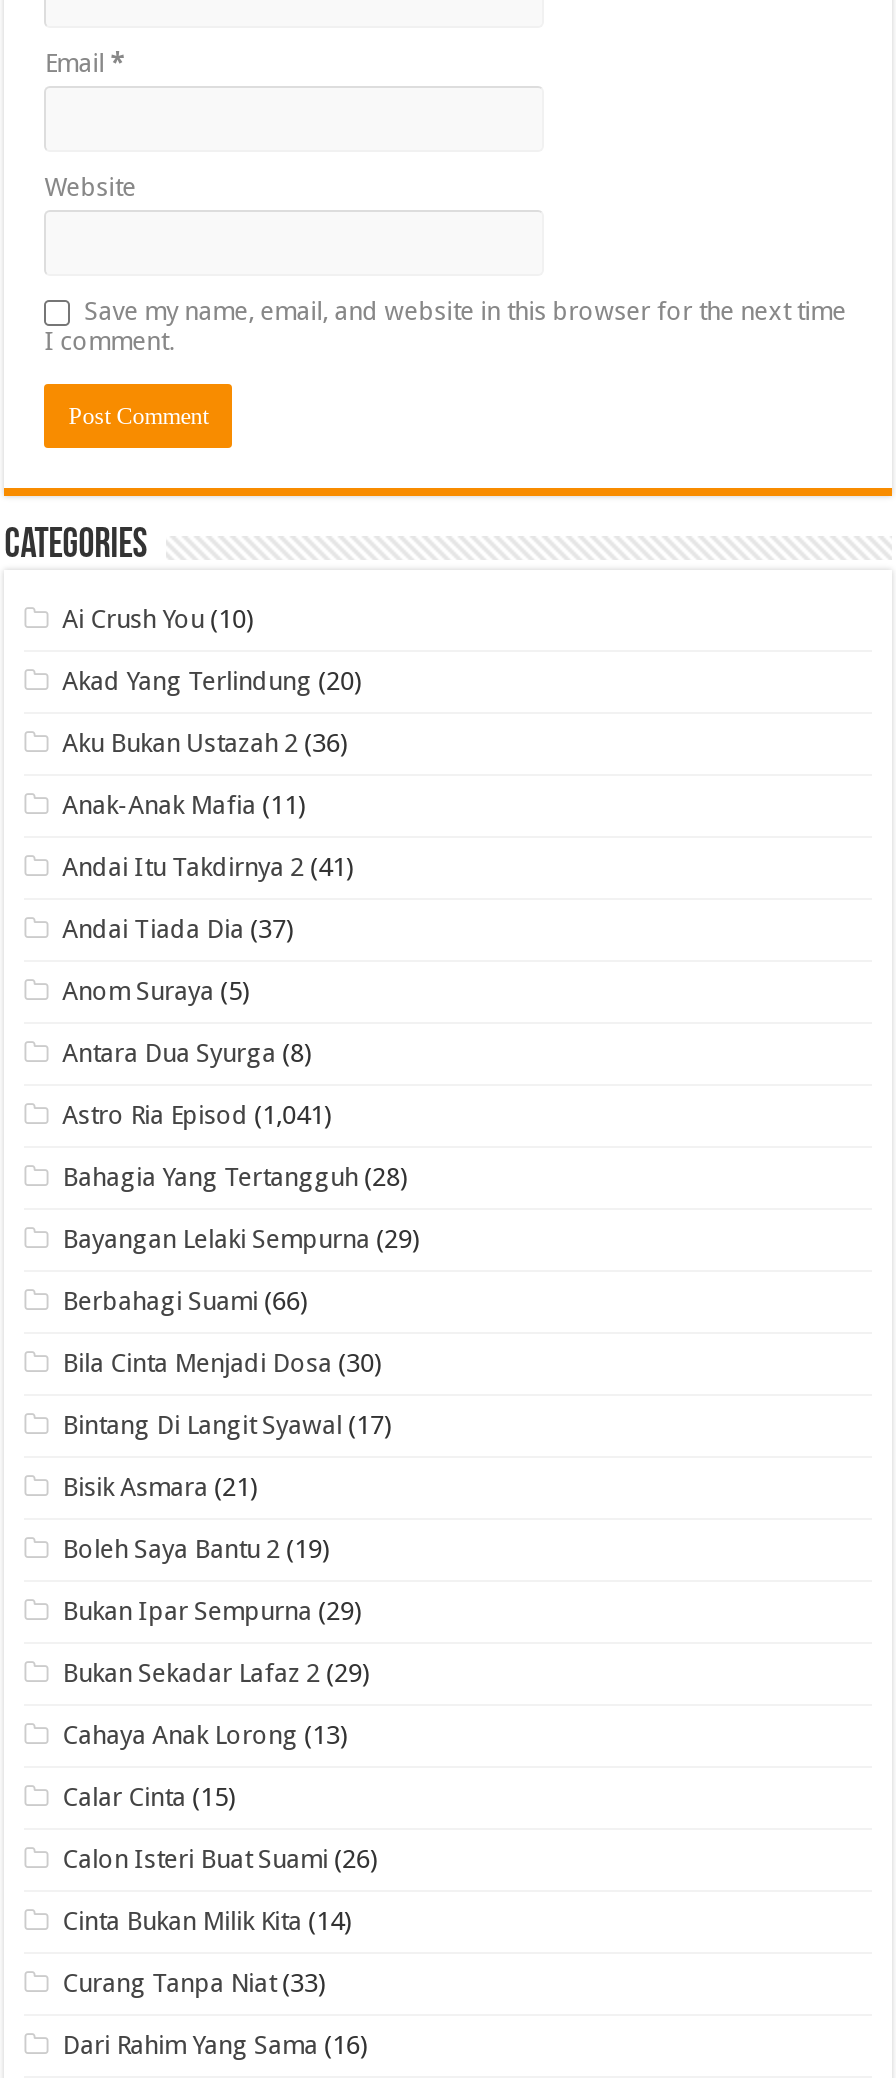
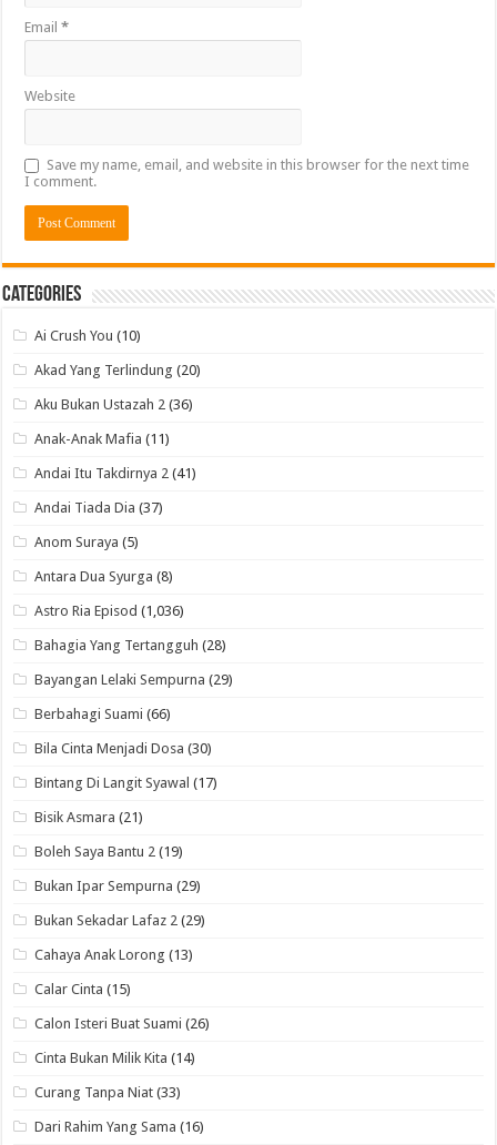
[62,1100,332,1130] Astro Ria Episod (1,041) -> [35,602,184,619] Astro Ria Episod (1,036)

